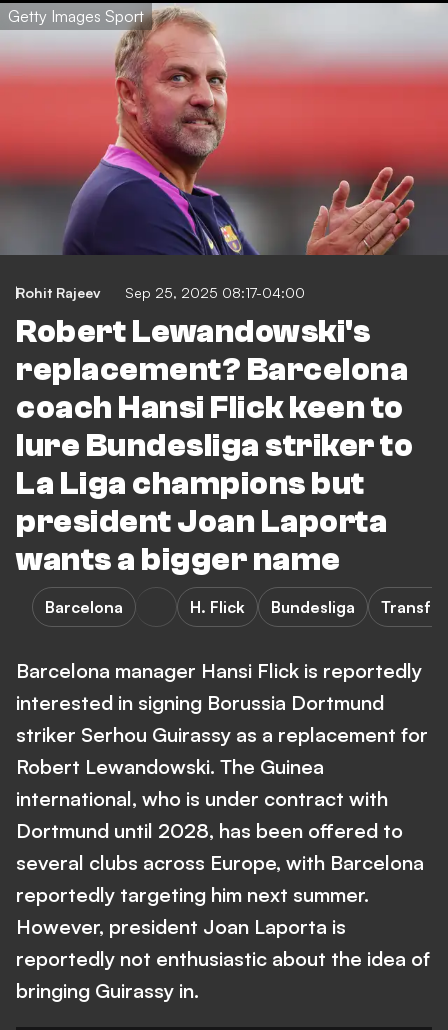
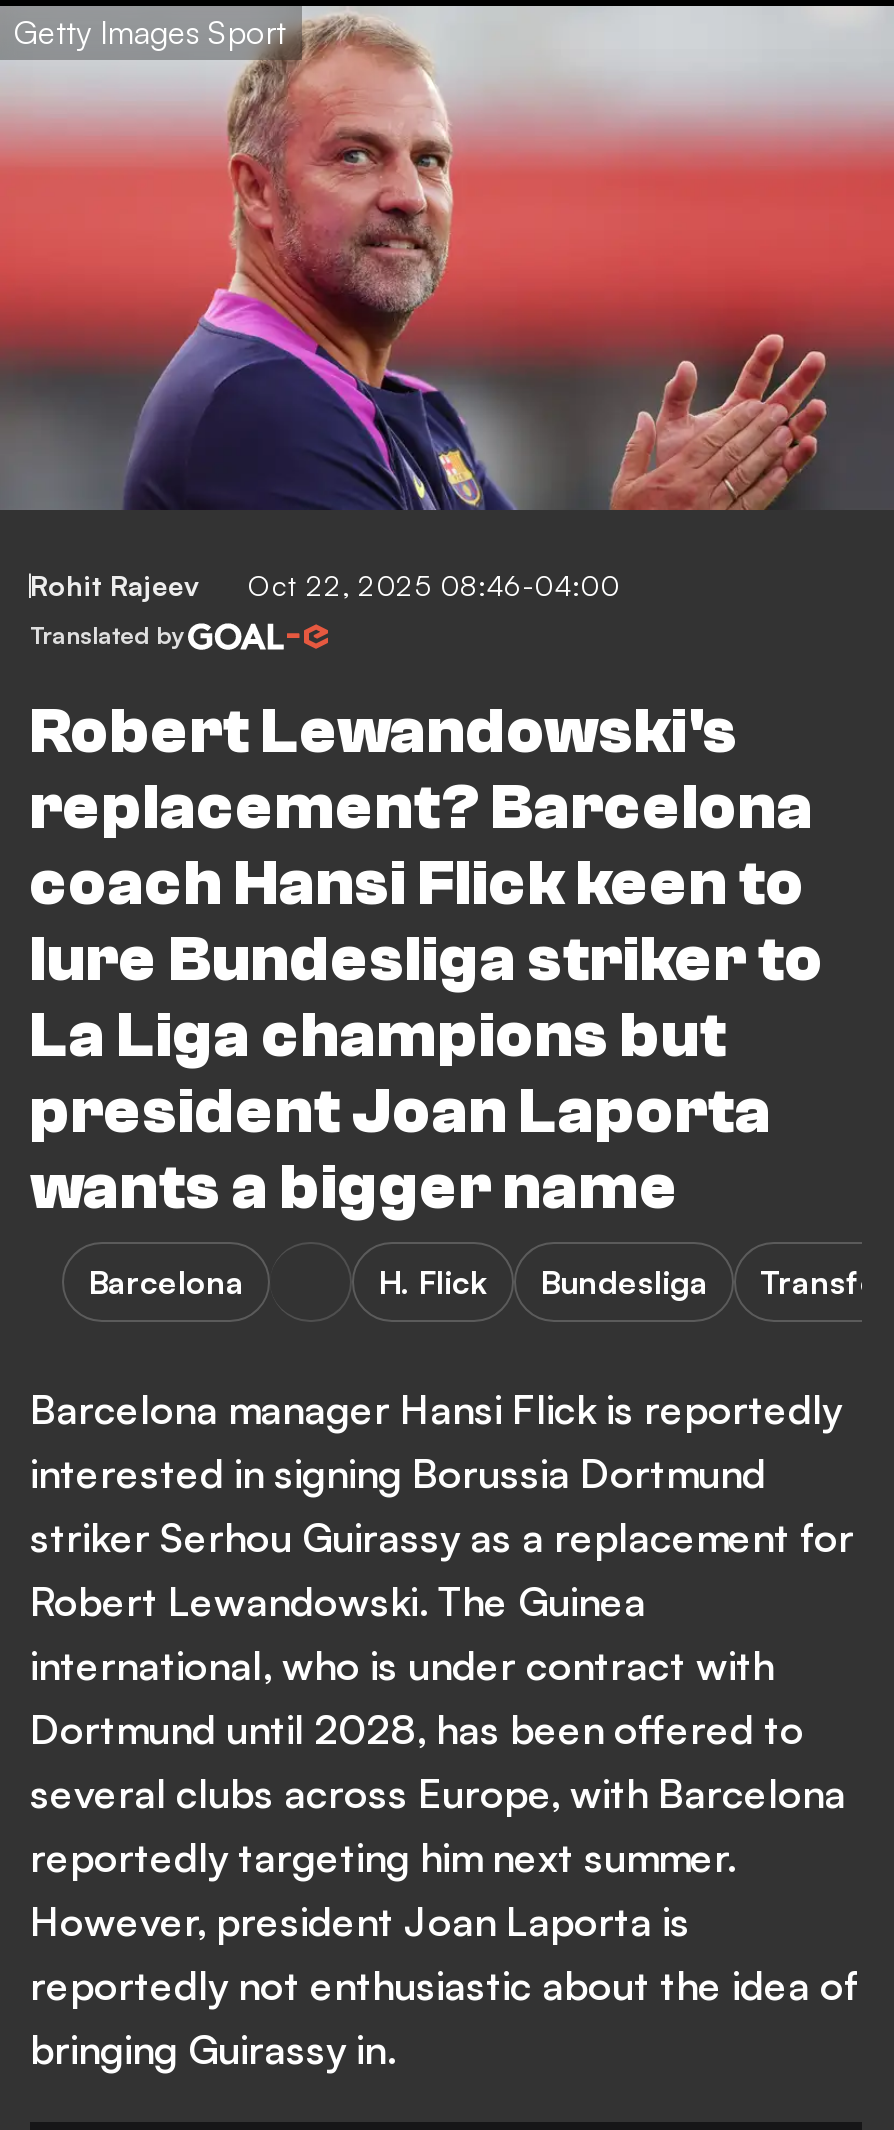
[125,284,305,301] Sep 25, 2025 08:17-04:00 -> [30,568,620,650] Oct 22, 2025 08:46-04:00 | Translated by

